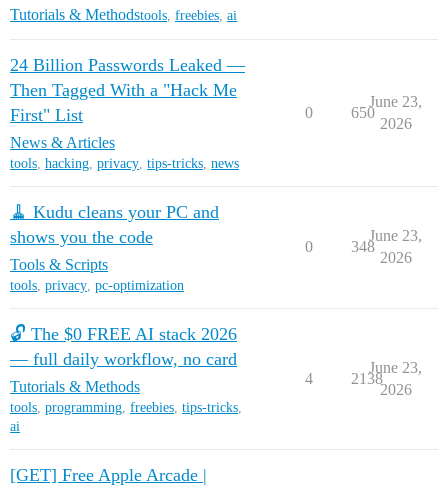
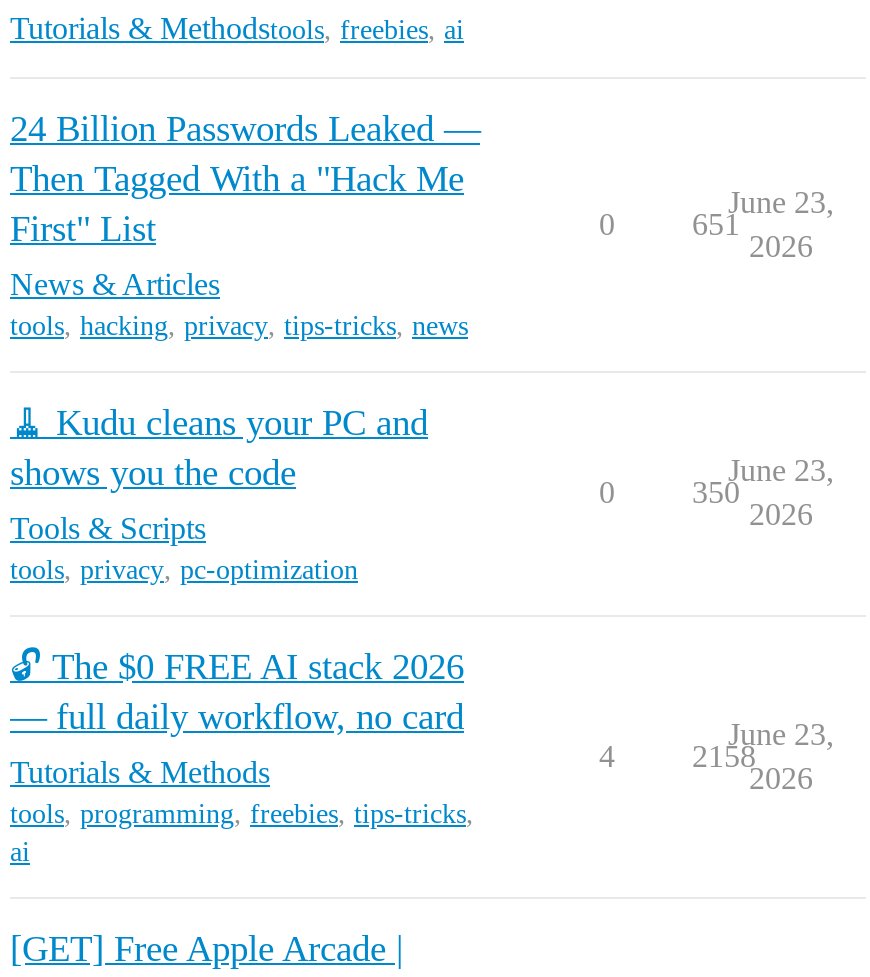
[351,104,375,121] 650 -> [692,207,740,241] 651
[351,238,375,255] 348 -> [692,475,740,509] 350
[351,370,383,387] 2138 -> [692,739,756,773] 2158

